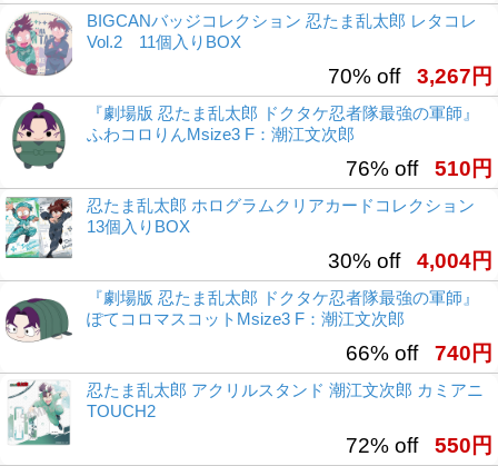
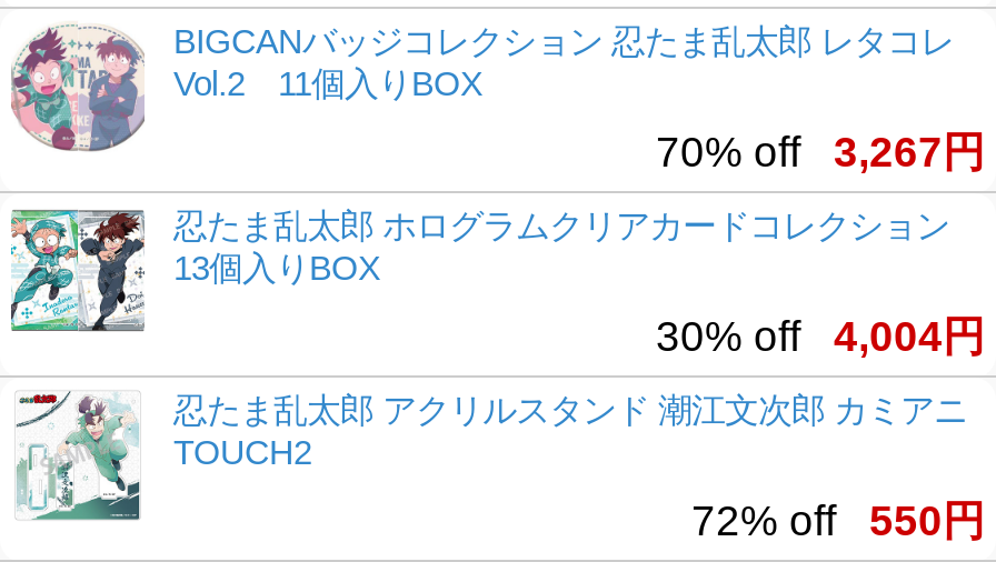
[7,101,492,180] [image] | 『劇場版 忍たま乱太郎 ドクタケ忍者隊最強の軍師』 | ふわコロりんMsize3 F：潮江文次郎 | 76% off 510円 -> none
[4,288,492,365] [image] | 『劇場版 忍たま乱太郎 ドクタケ忍者隊最強の軍師』 | ぽてコロマスコットMsize3 F：潮江文次郎 | 66% off 740円 -> none

